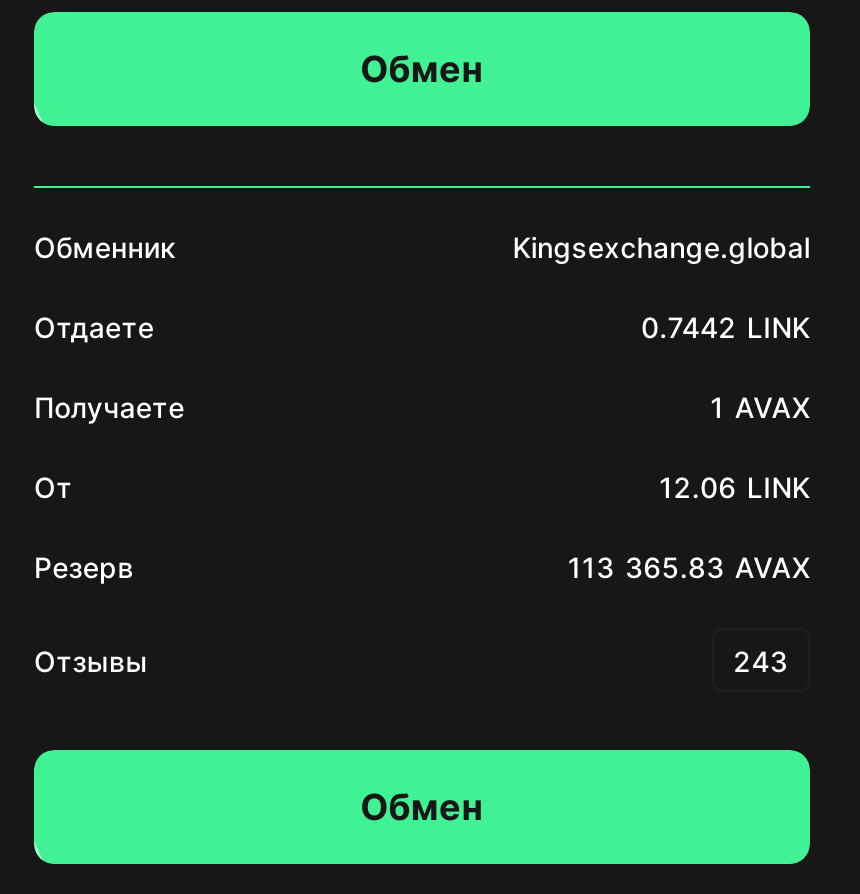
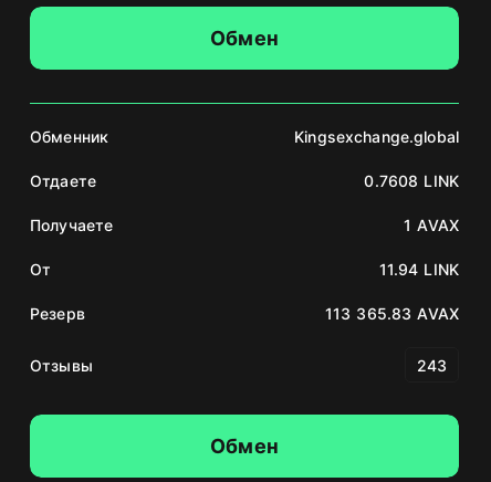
[641,310,810,344] 0.7442 LINK -> [364,171,459,190] 0.7608 LINK
[659,470,810,504] 12.06 LINK -> [379,260,459,279] 11.94 LINK

